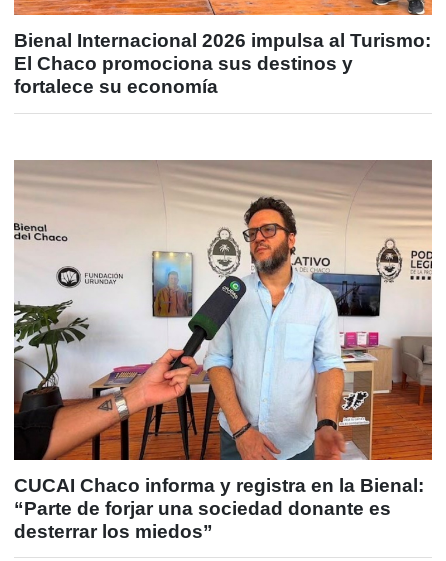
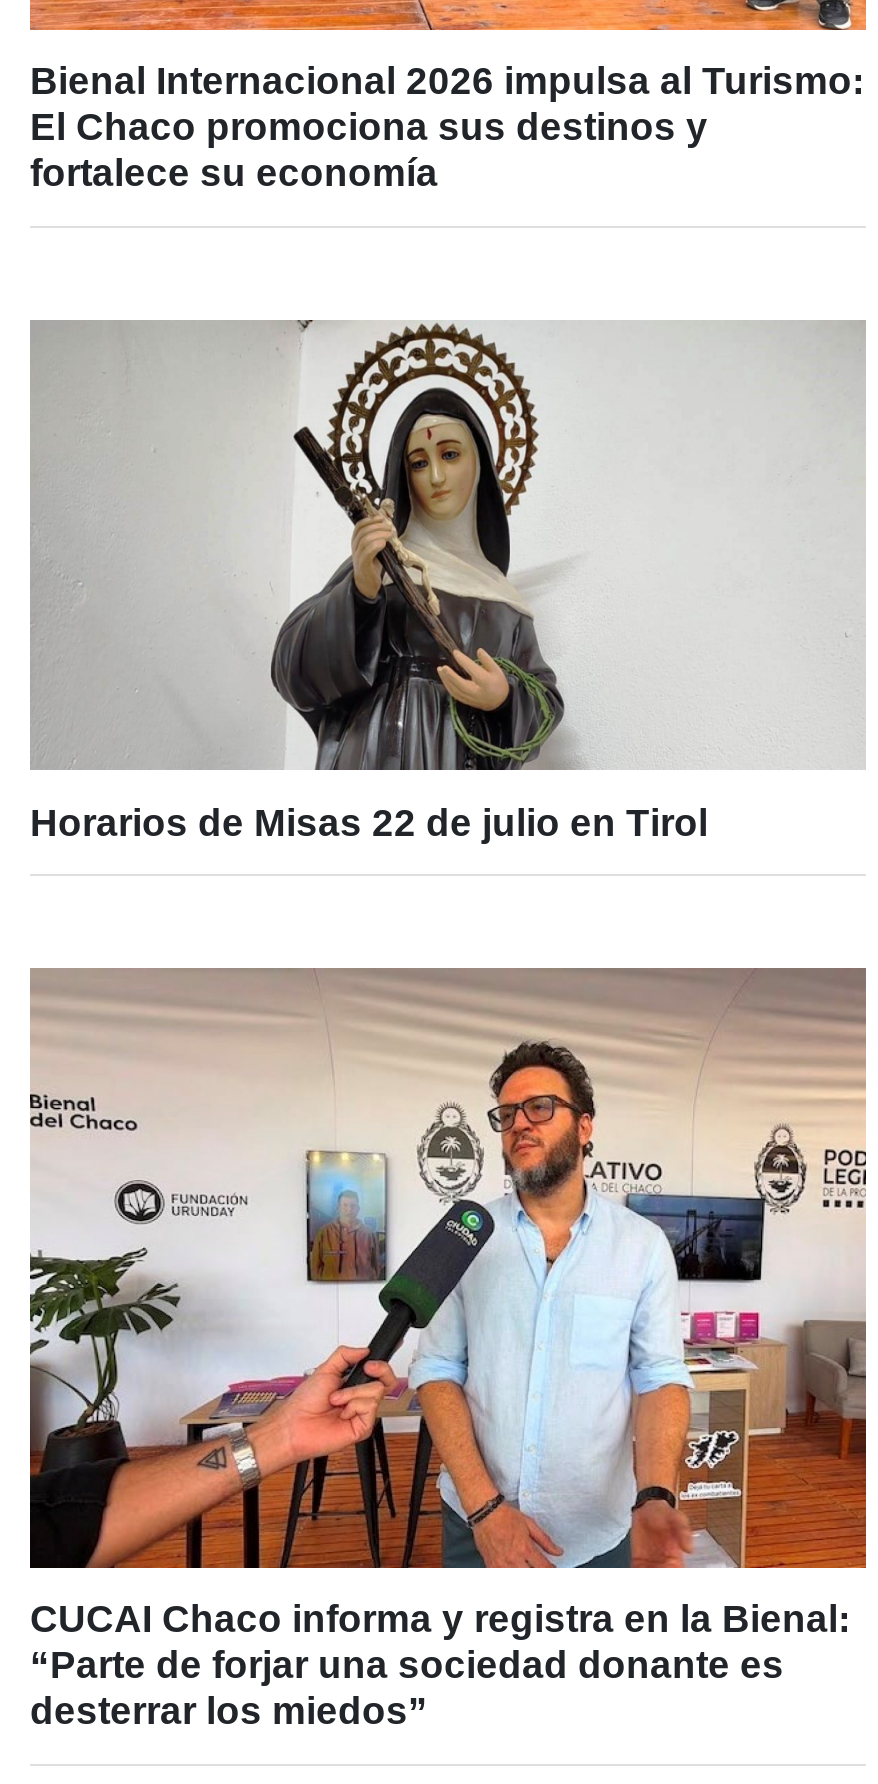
none -> [30,322,864,843] [image] | Horarios de Misas 22 de julio en Tirol

